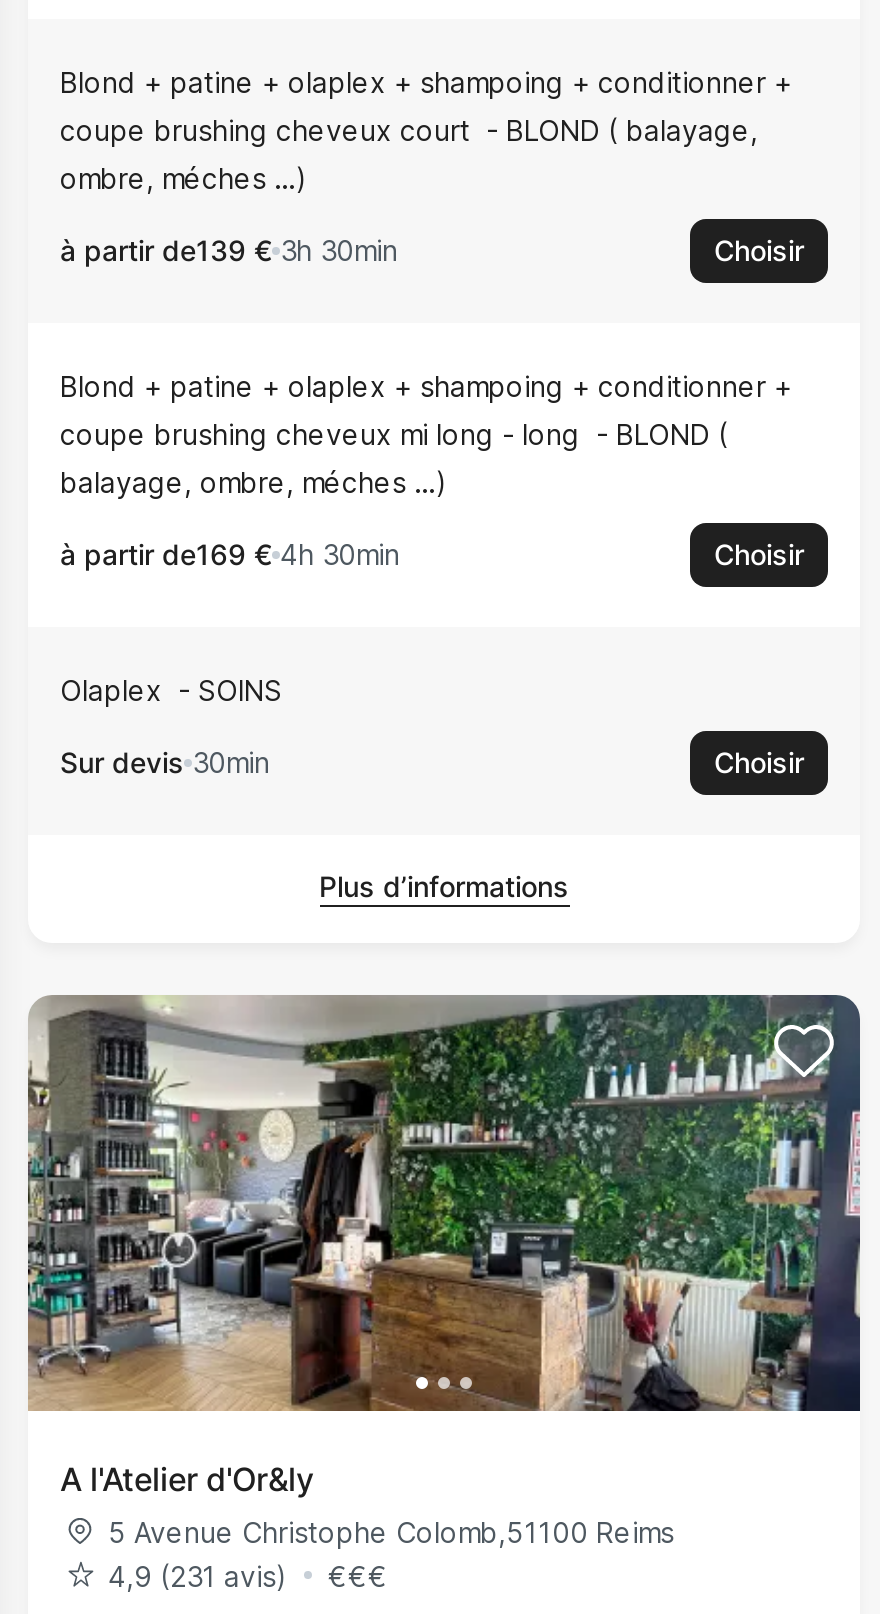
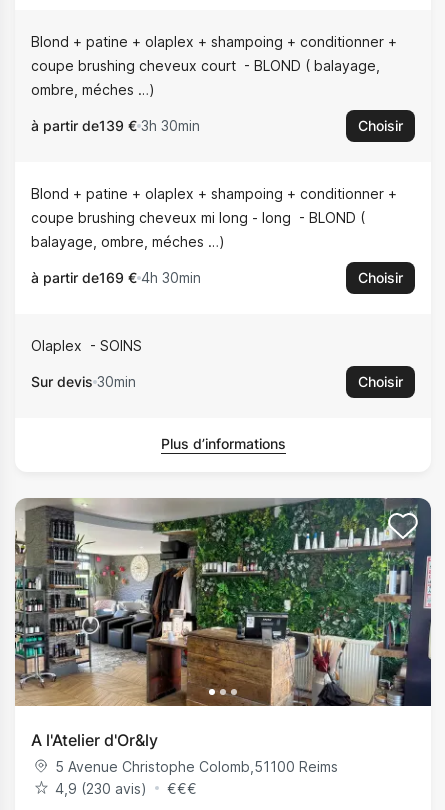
[108,1558,288,1592] 4,9 (231 avis) -> [55,779,147,796] 4,9 (230 avis)

